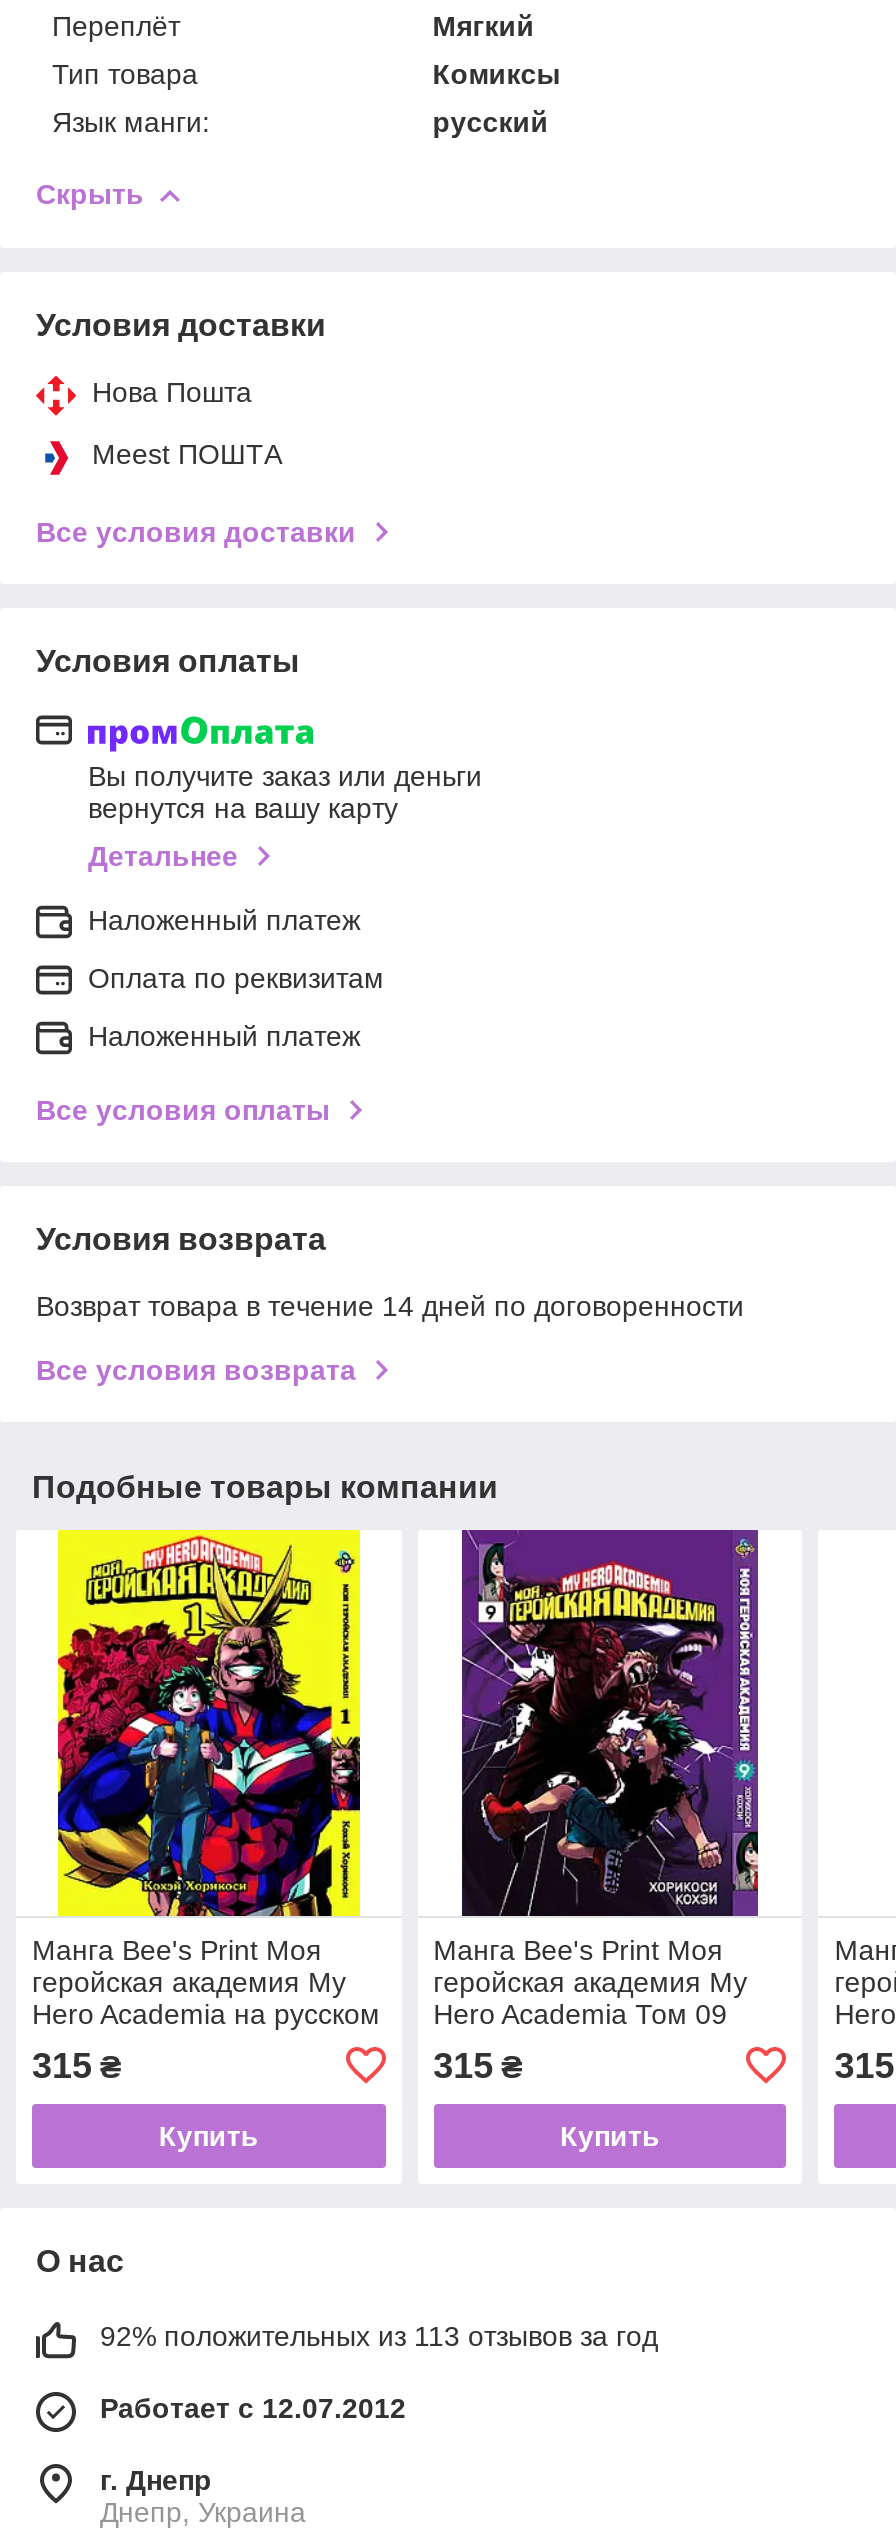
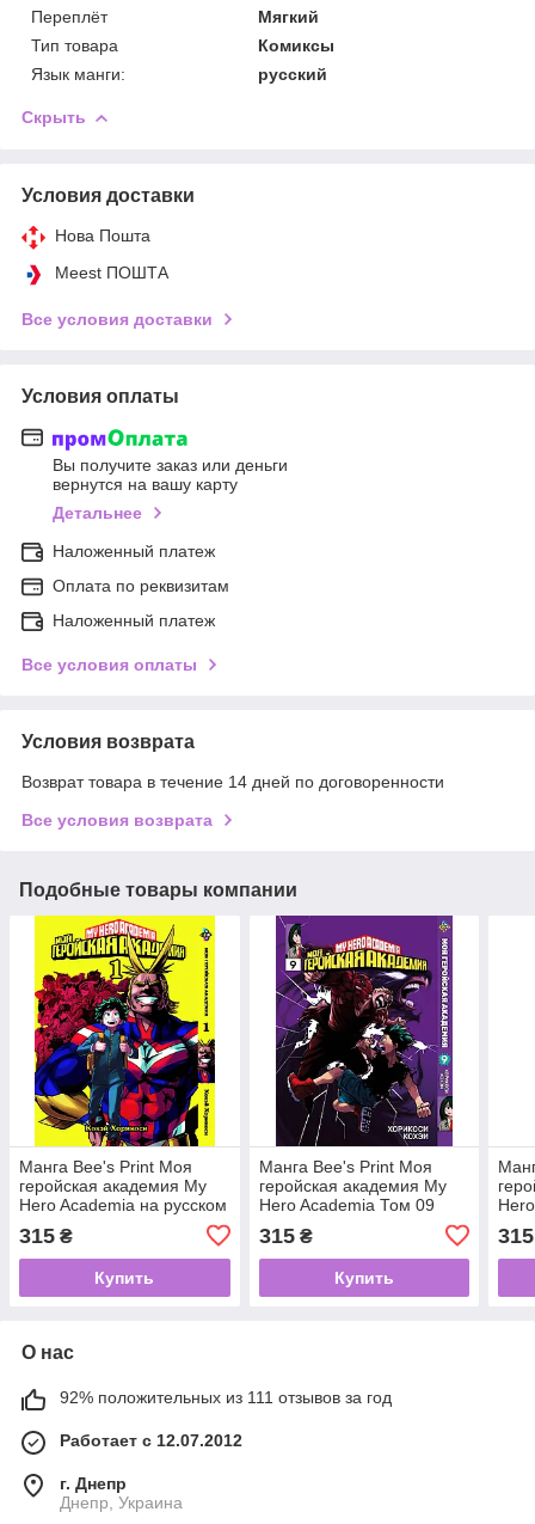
[100,2320,658,2352] 92% положительных из 113 отзывов за год -> [60,1387,392,1407] 92% положительных из 111 отзывов за год

